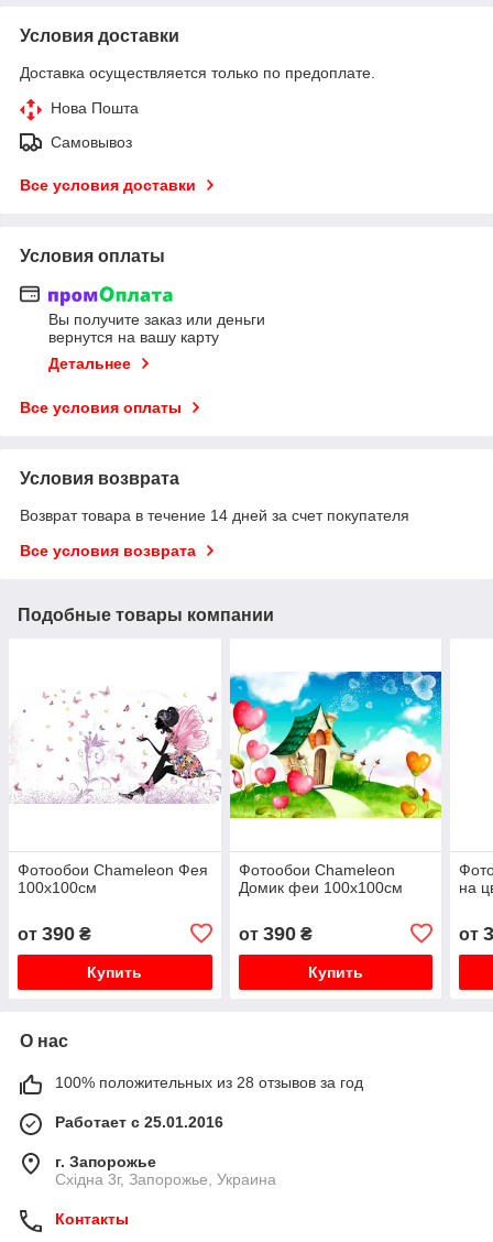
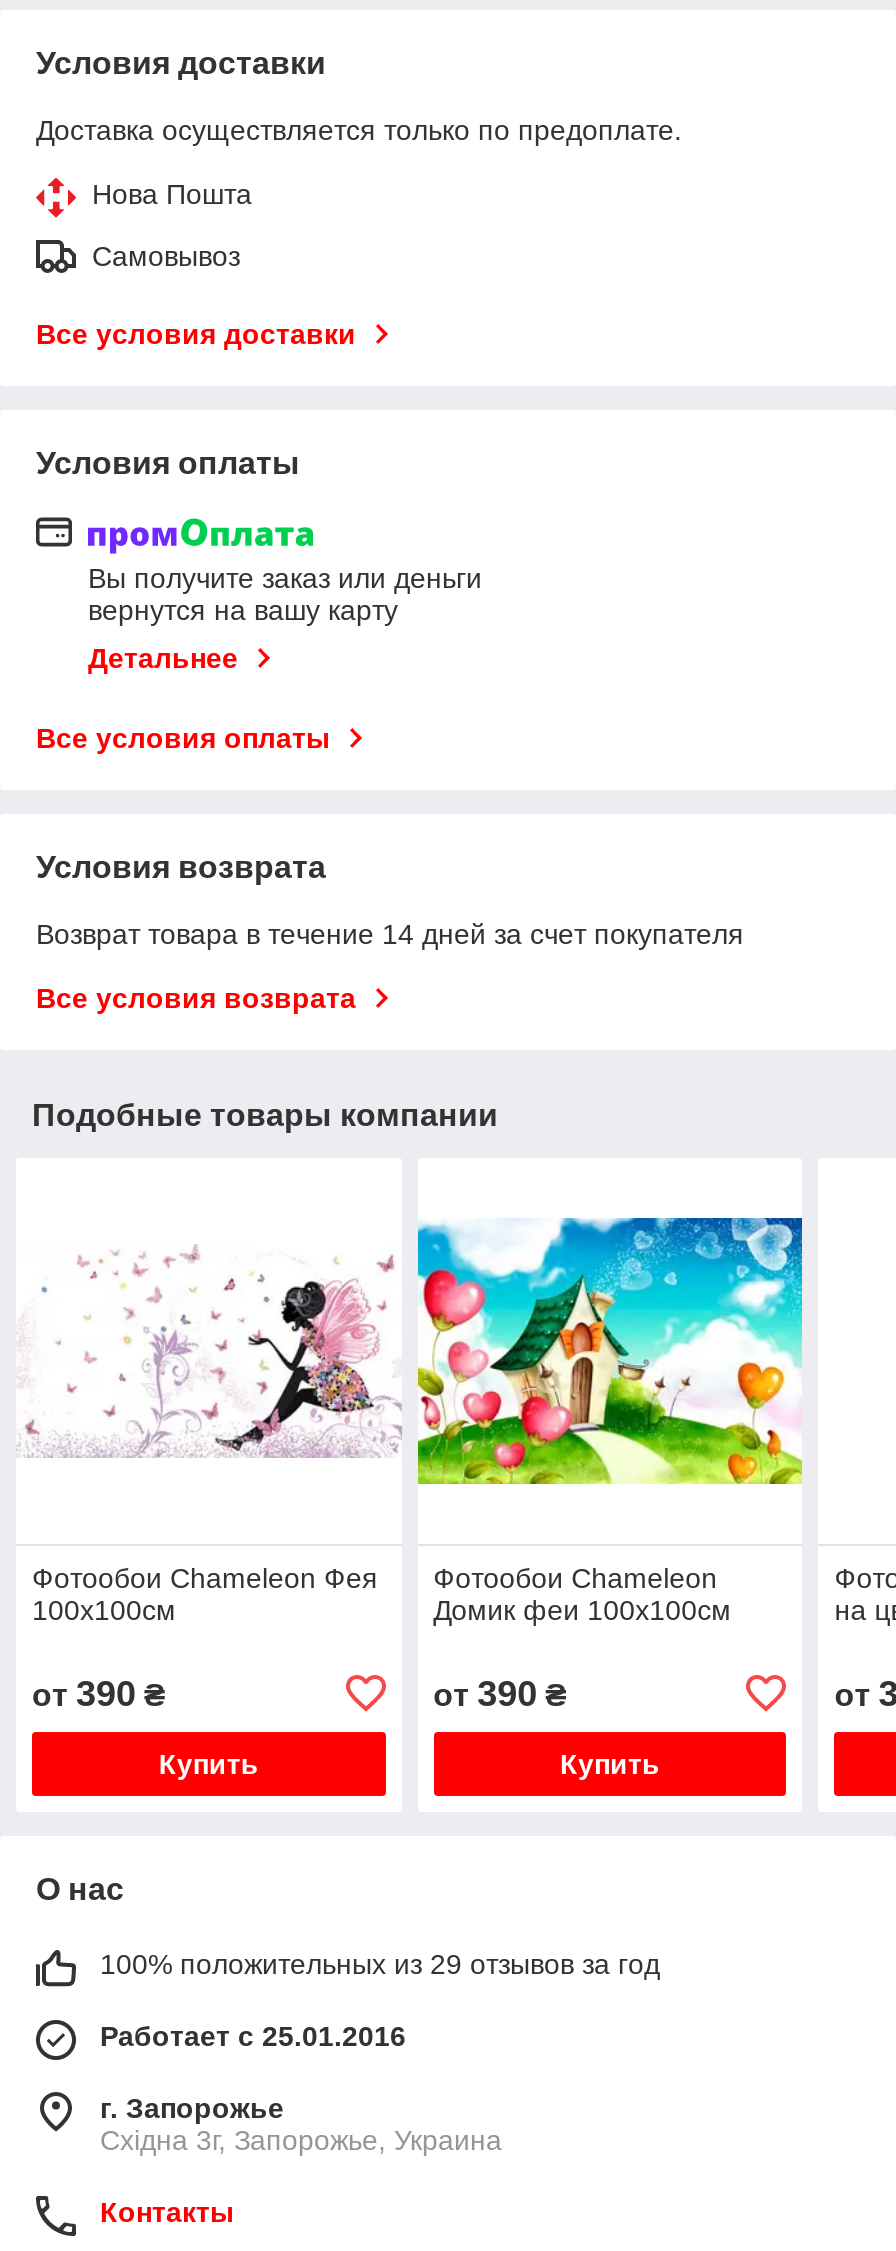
[55,1073,363,1091] 100% положительных из 28 отзывов за год -> [100,1948,660,1980] 100% положительных из 29 отзывов за год

